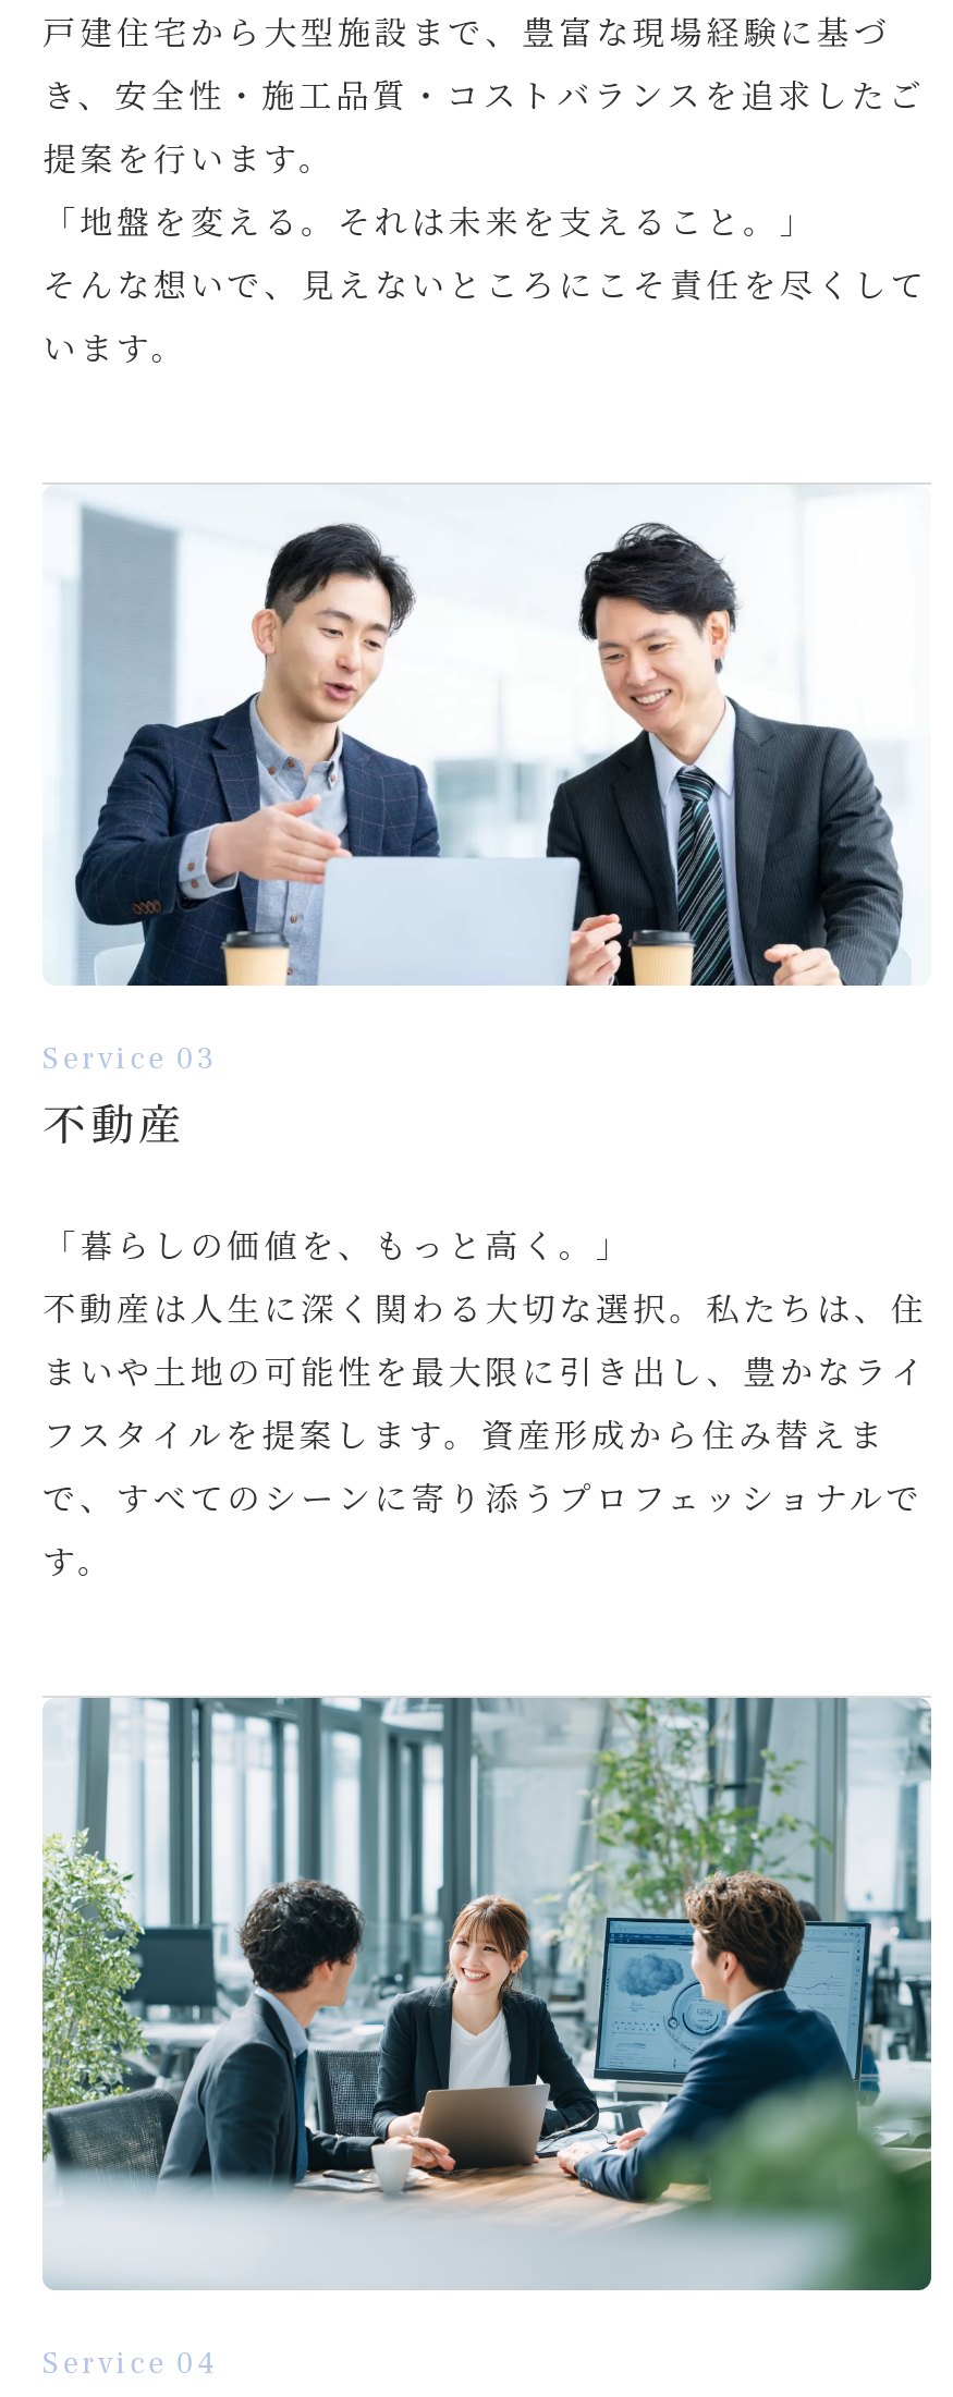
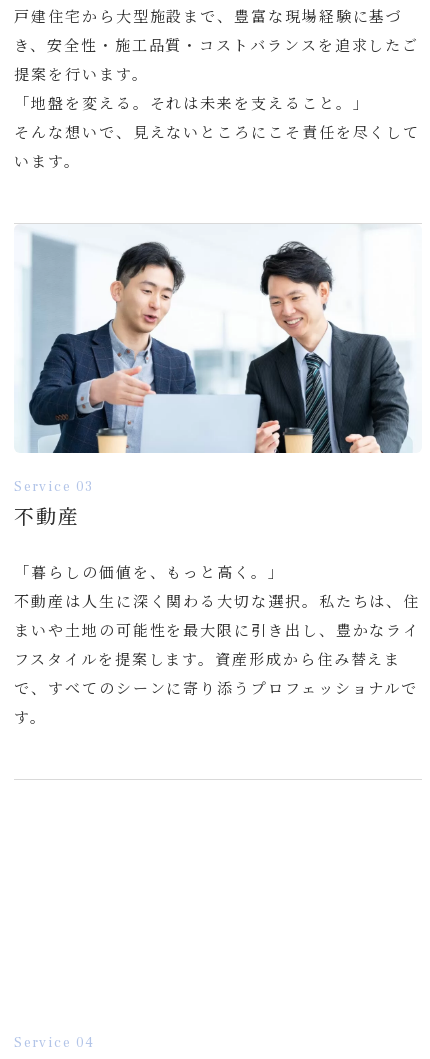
[40,1696,933,2295] [image] -> none

